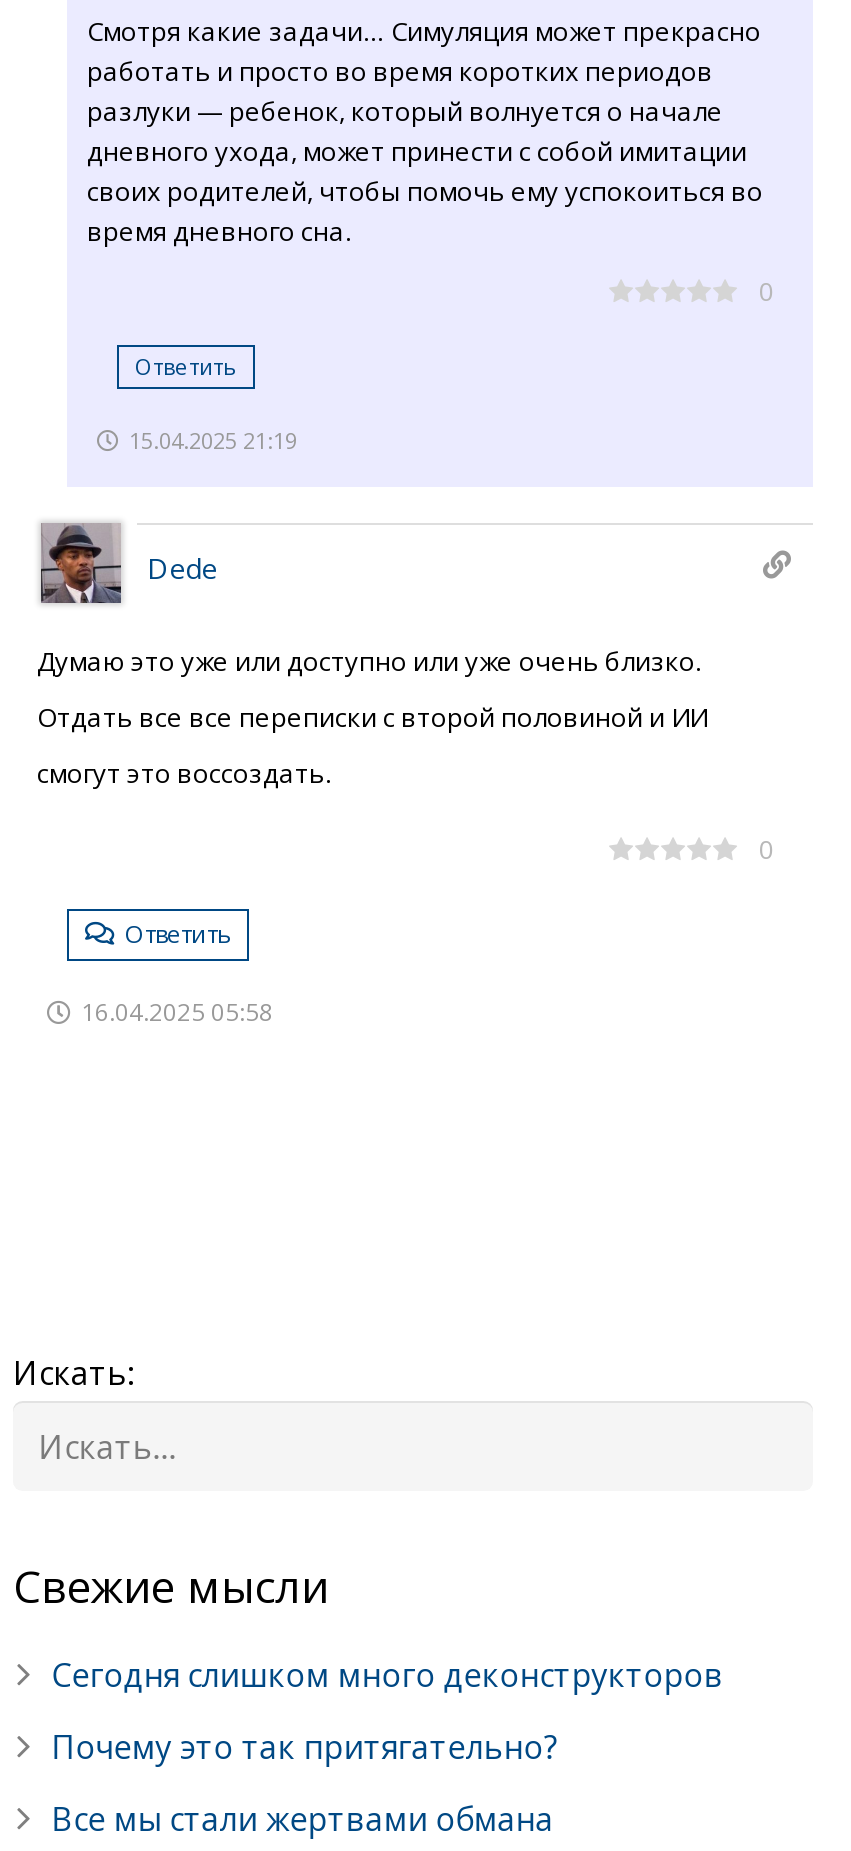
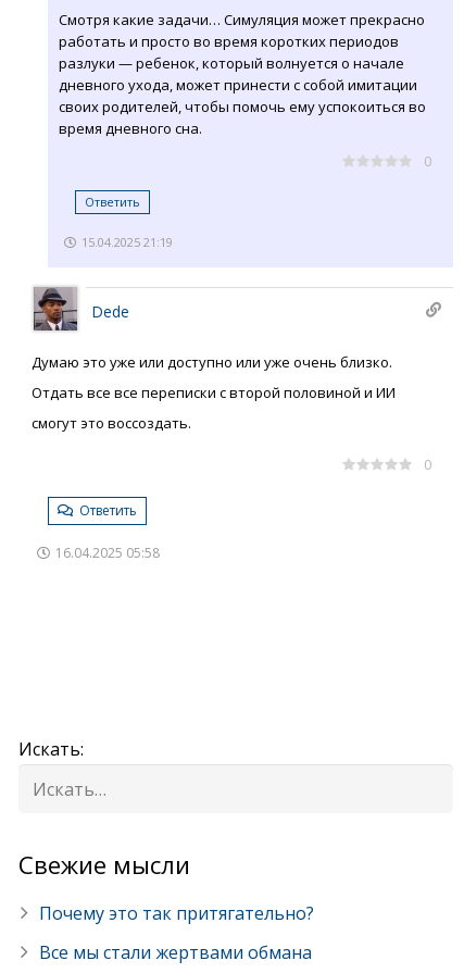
[51,1653,723,1697] Сегодня слишком много деконструкторов -> none

